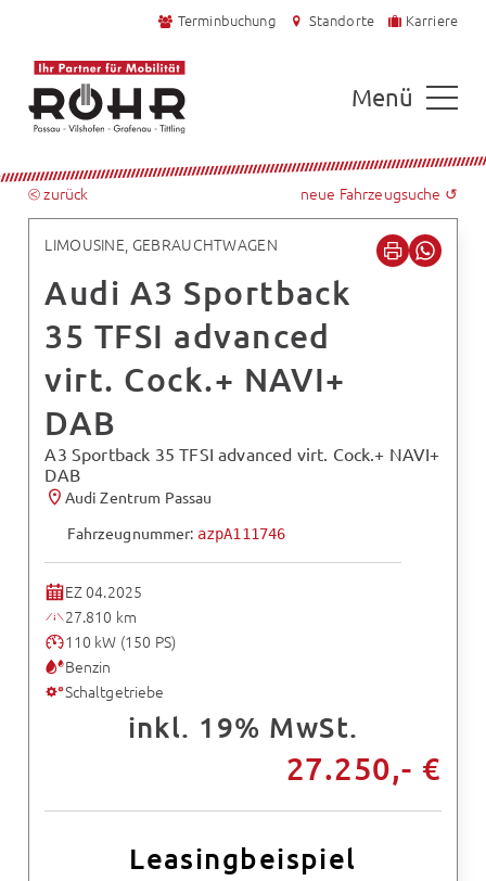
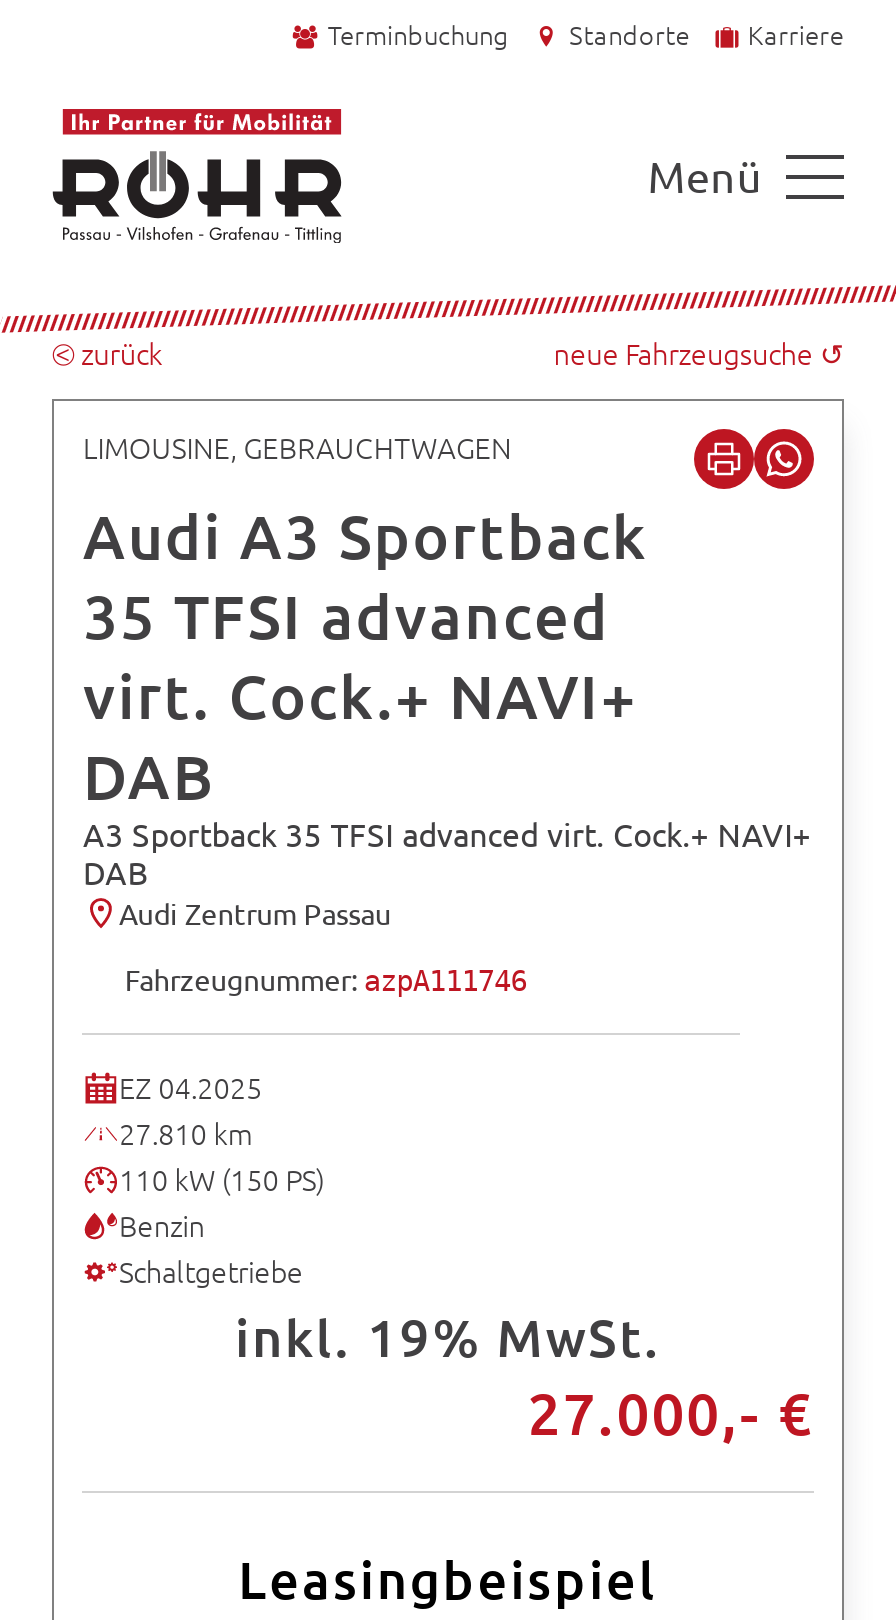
[286,747,441,787] 27.250,- € -> [528,1374,813,1448] 27.000,- €

